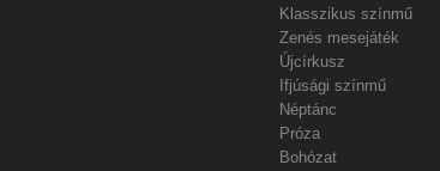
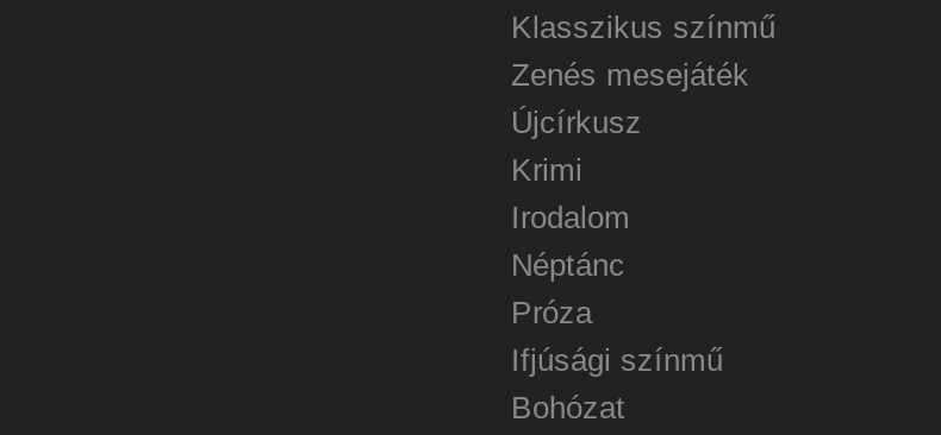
moved [279,77,386,95] -> [511,343,723,378]: Ifjúsági színmű
none -> [511,152,630,236] Krimi | Irodalom

